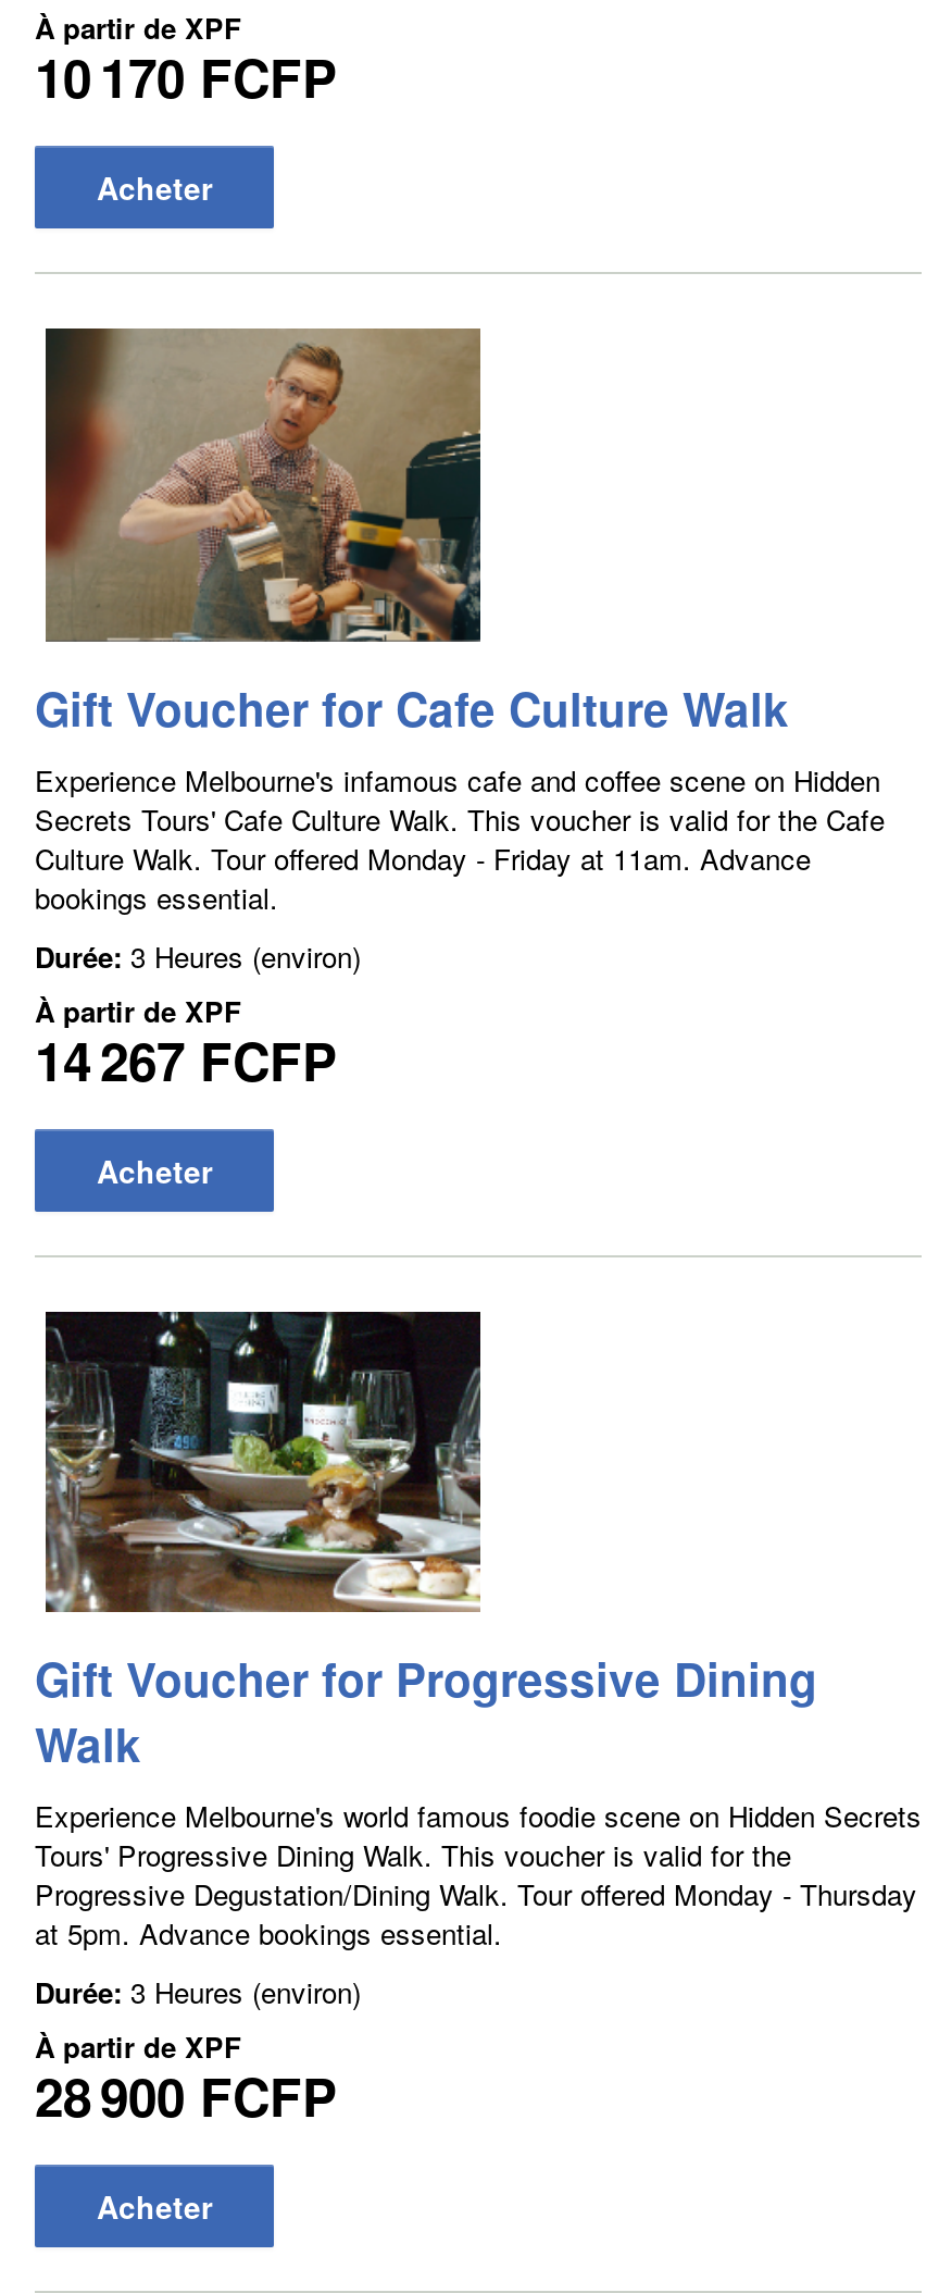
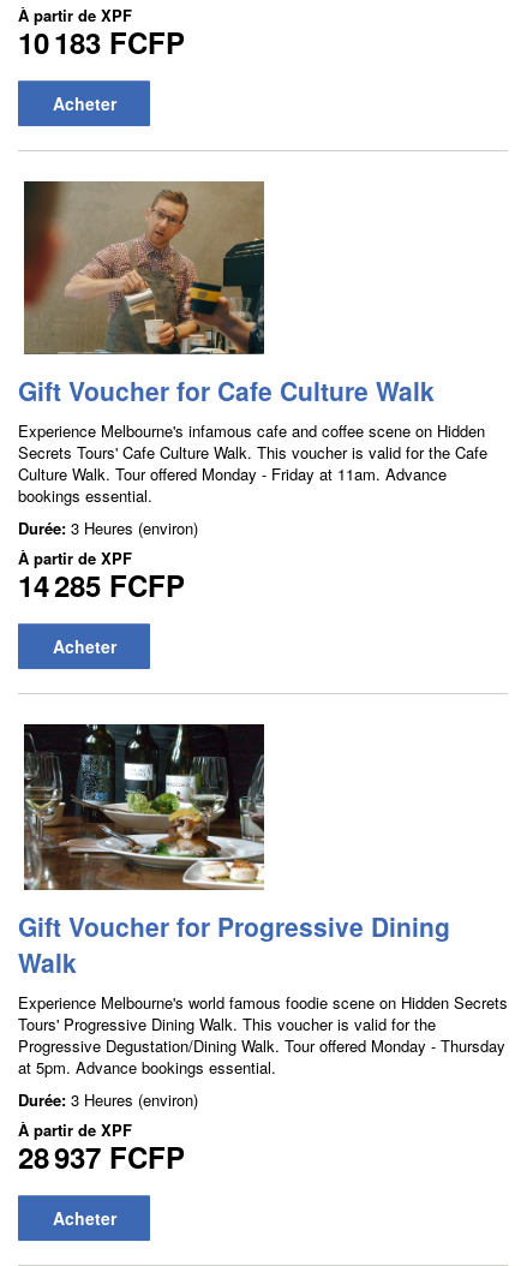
[35,40,337,114] 10 170 FCFP -> [18,22,185,63] 10 183 FCFP
[35,1024,337,1098] 14 267 FCFP -> [18,565,185,606] 14 285 FCFP
[35,2058,337,2132] 28 900 FCFP -> [18,1136,185,1177] 28 937 FCFP

